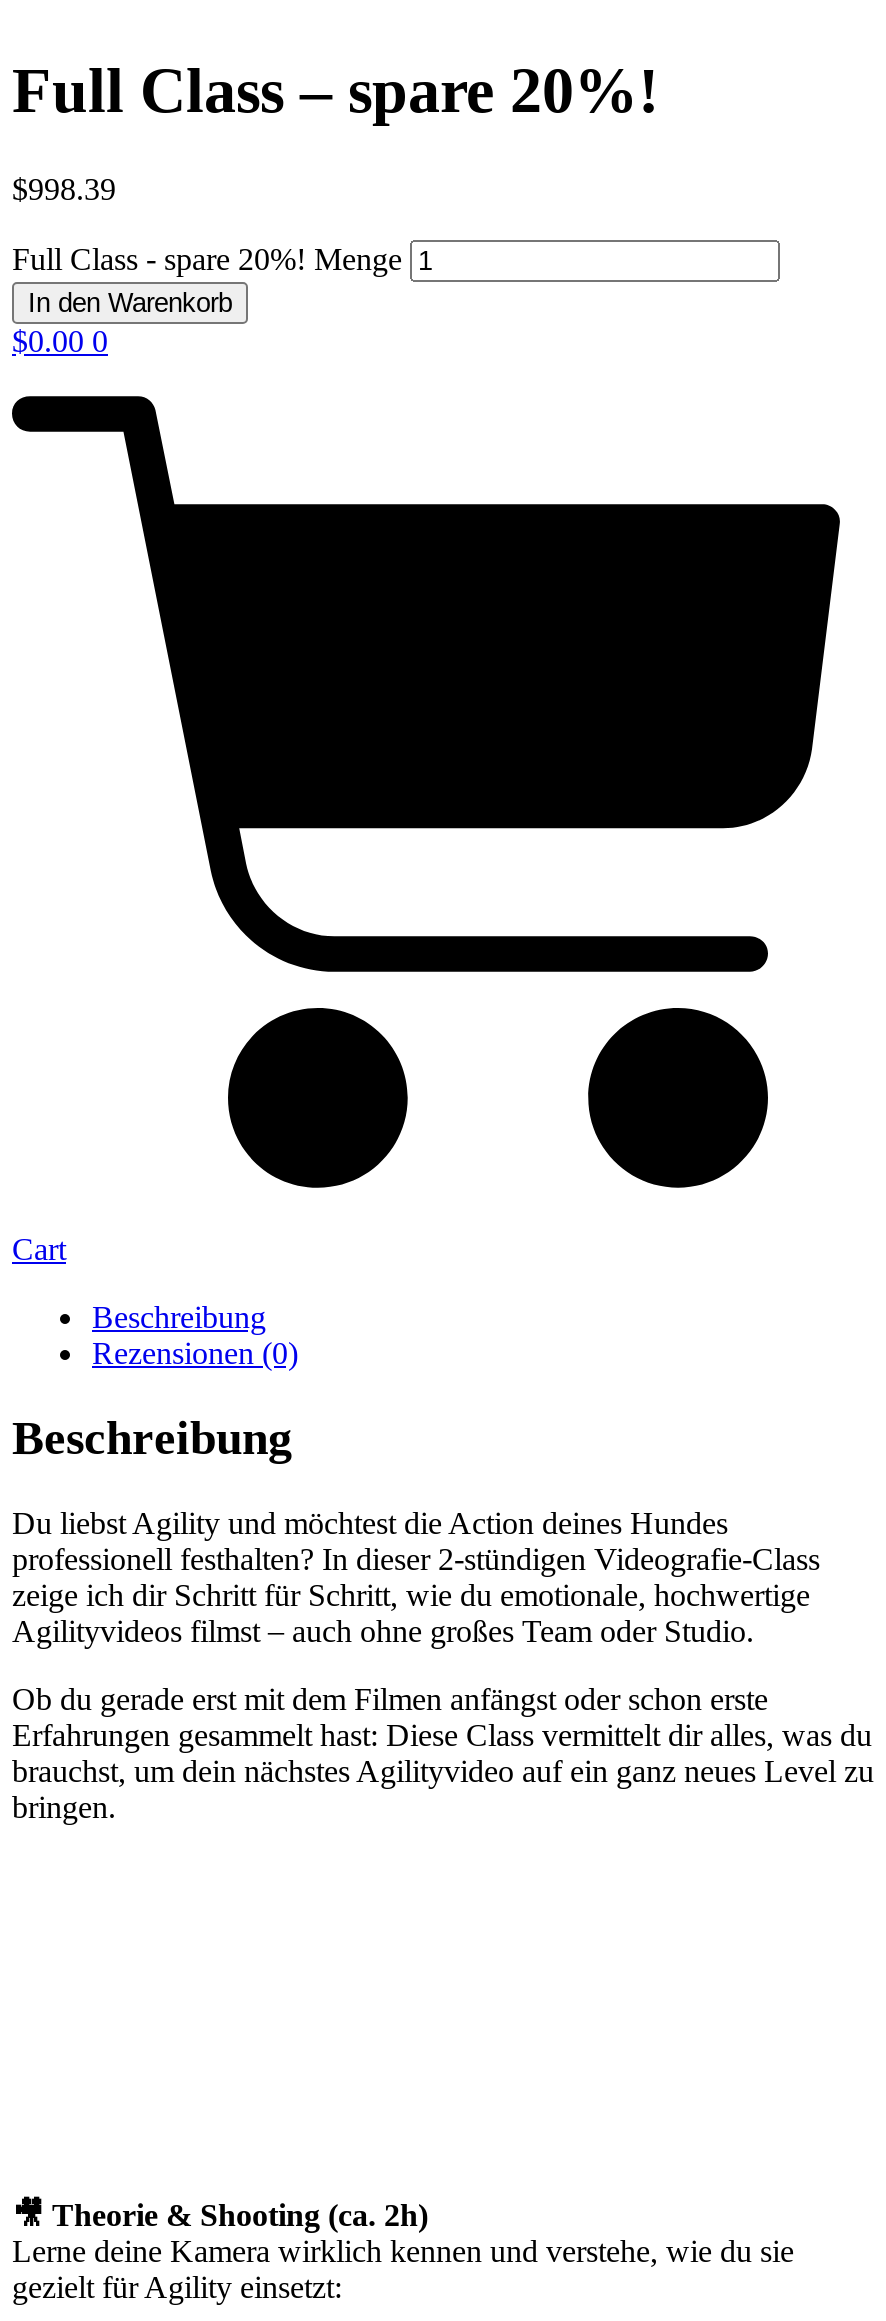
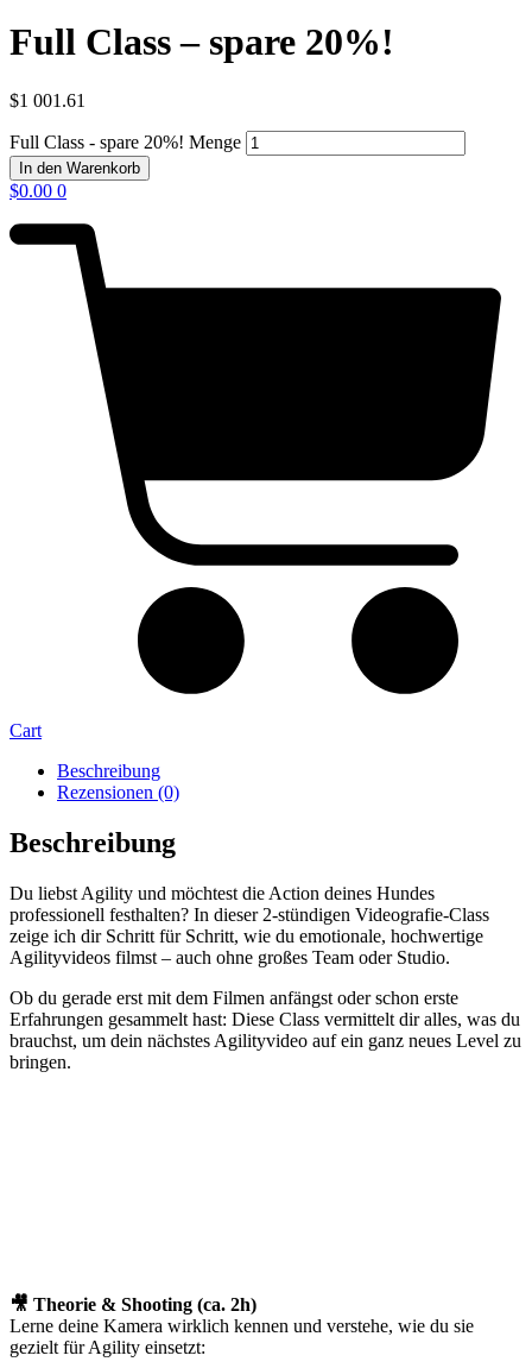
[12,172,116,206] $998.39 -> [9,90,85,110] $1 001.61

